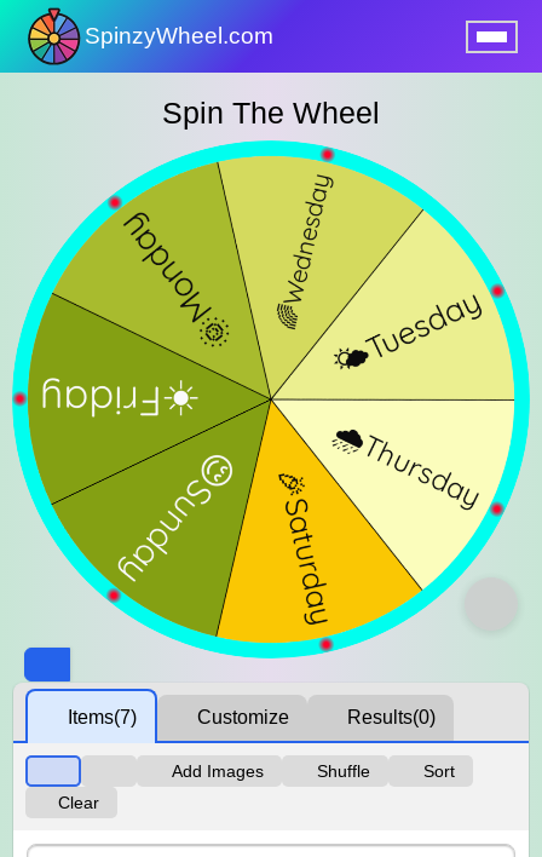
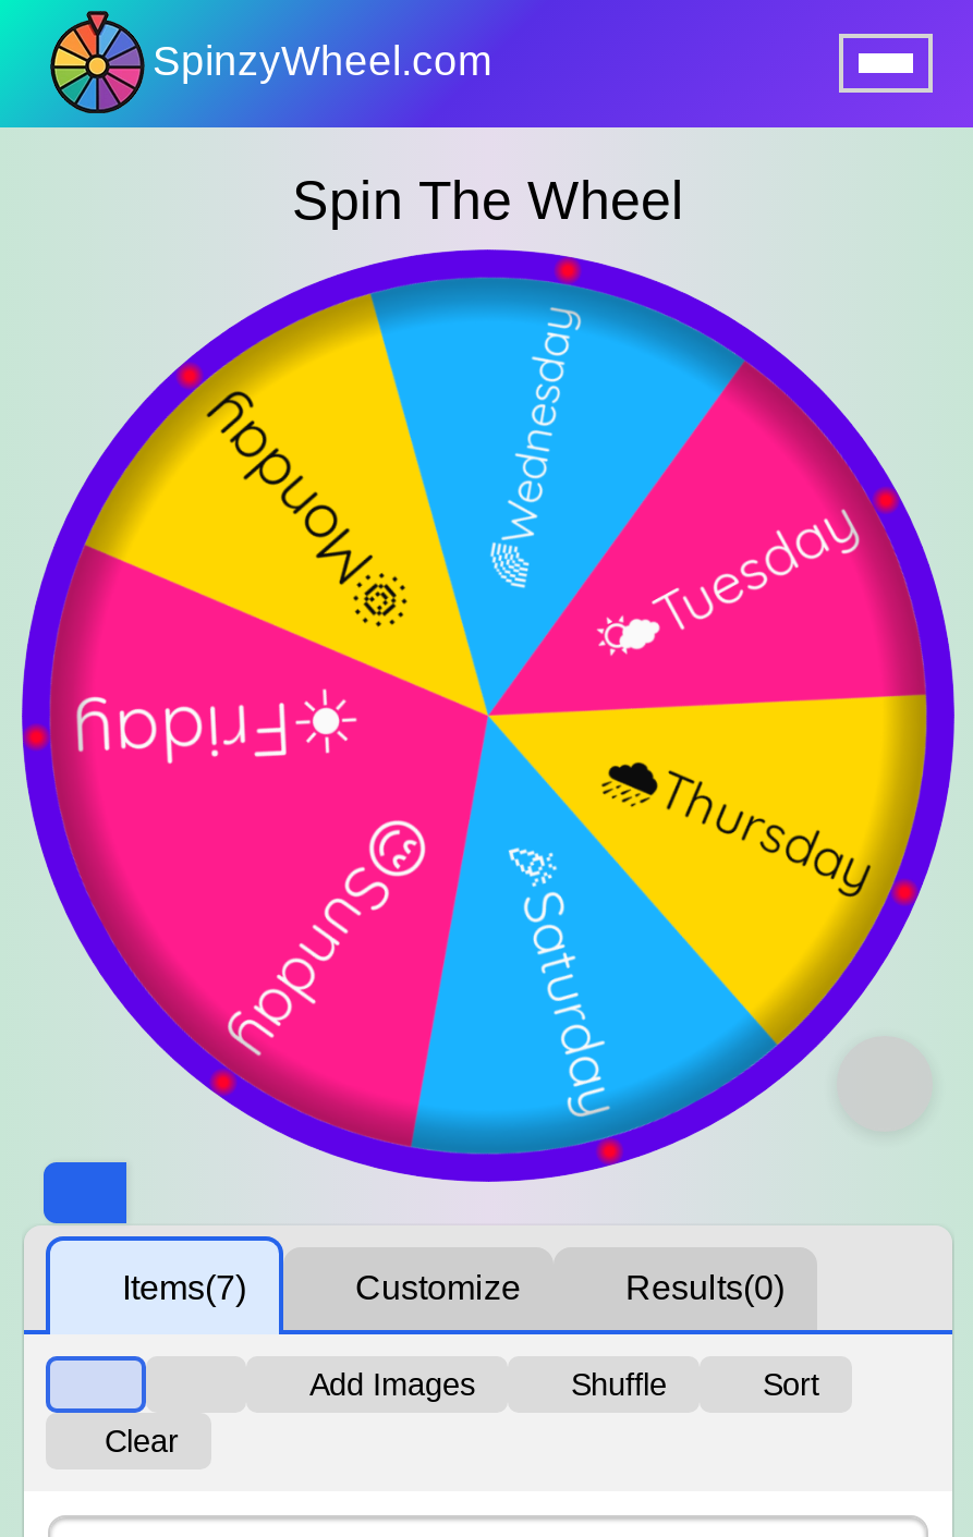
[11,139,531,660] [image] -> [20,247,957,1184] [image]

